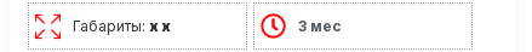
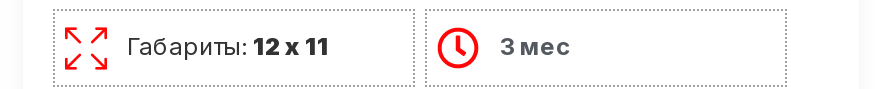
[73,17,171,35] Габариты: х х -> [127,31,329,61] Габариты: 12 х 11

